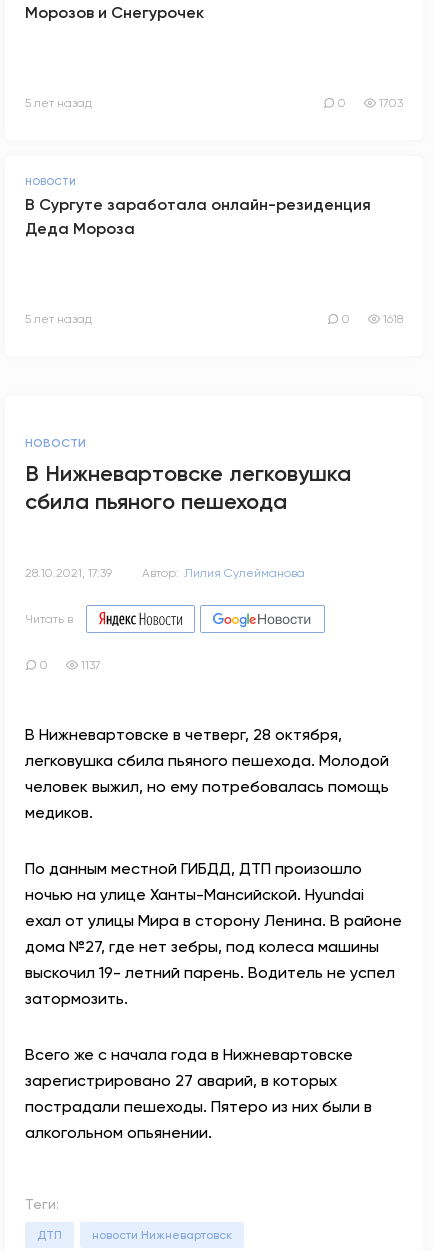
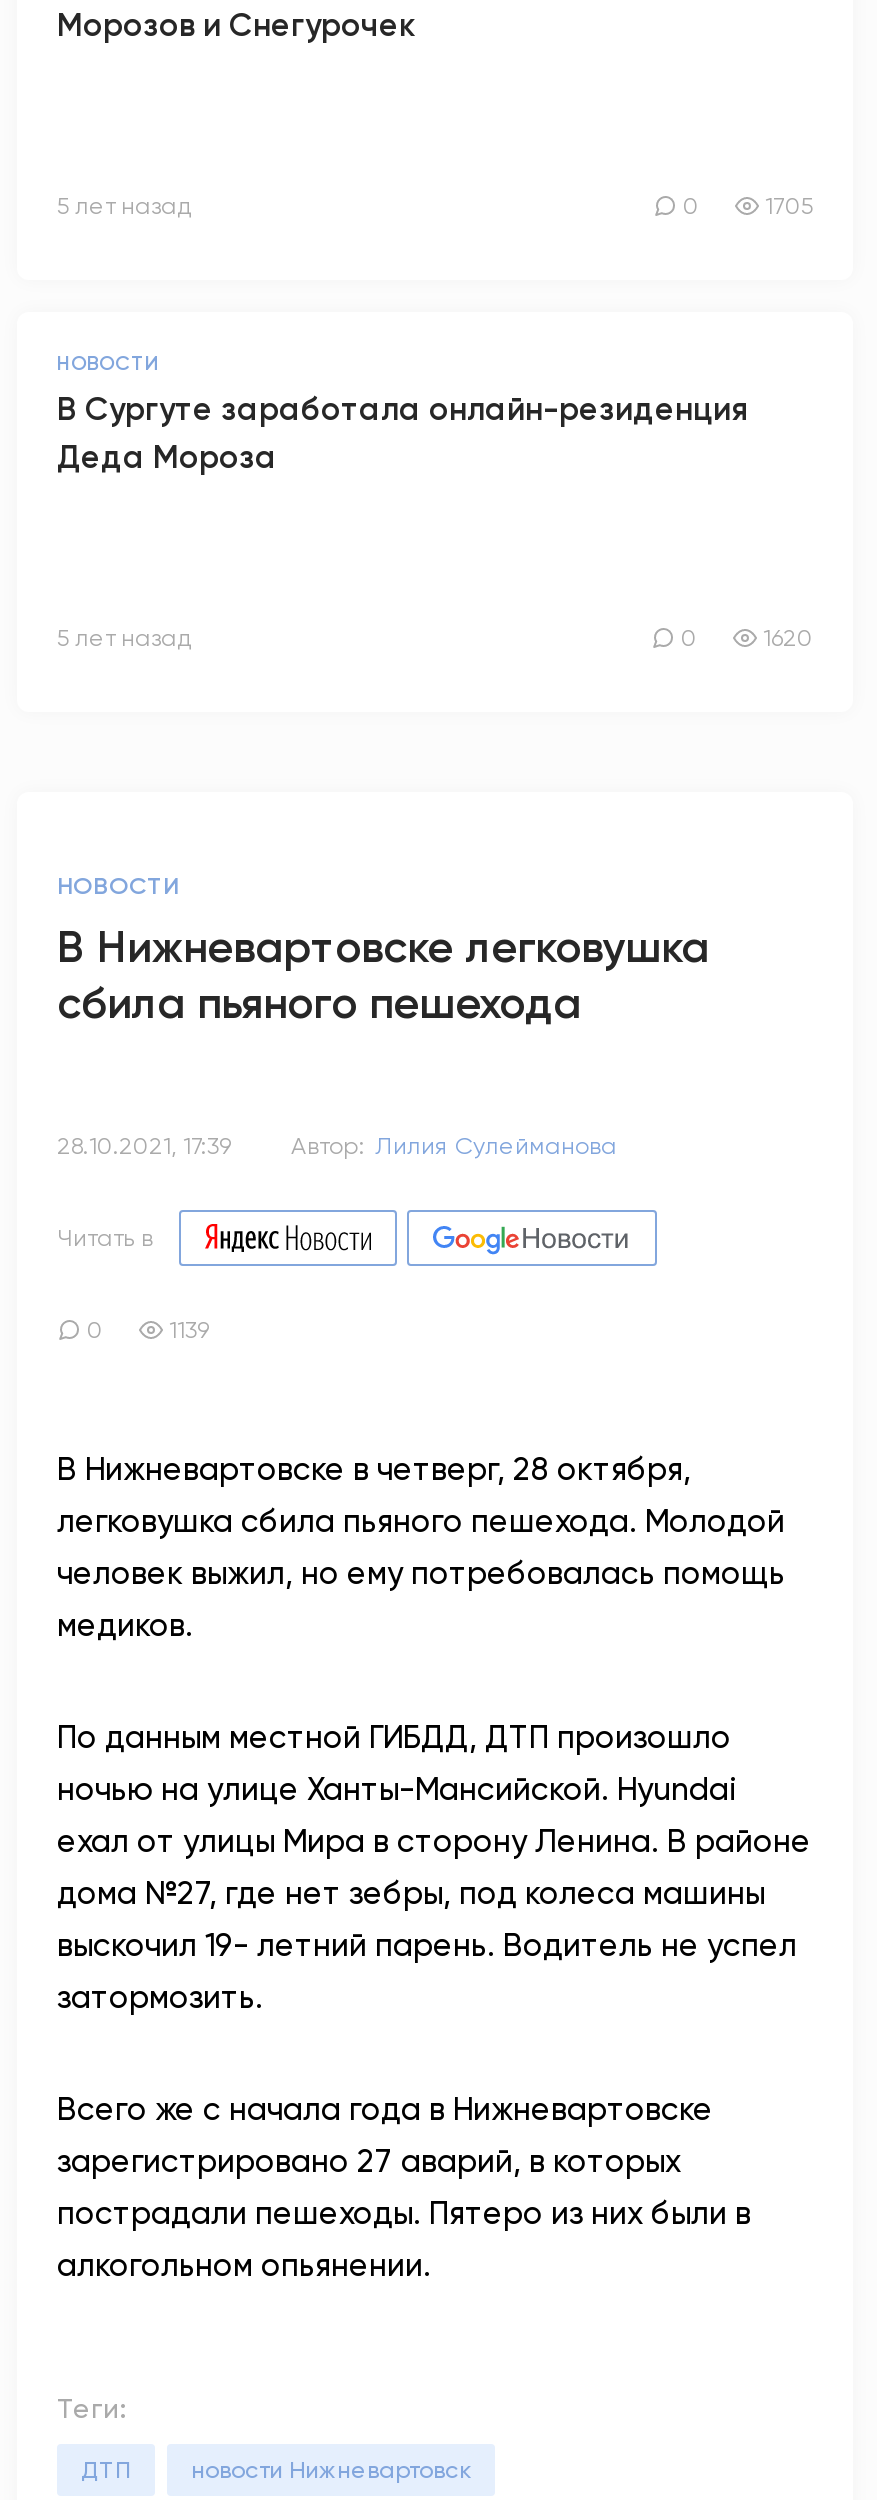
[379,96,403,110] 1703 -> [765,192,813,220] 1705
[383,312,403,326] 1618 -> [763,624,813,652] 1620
[81,658,101,672] 1137 -> [169,1316,209,1344] 1139

